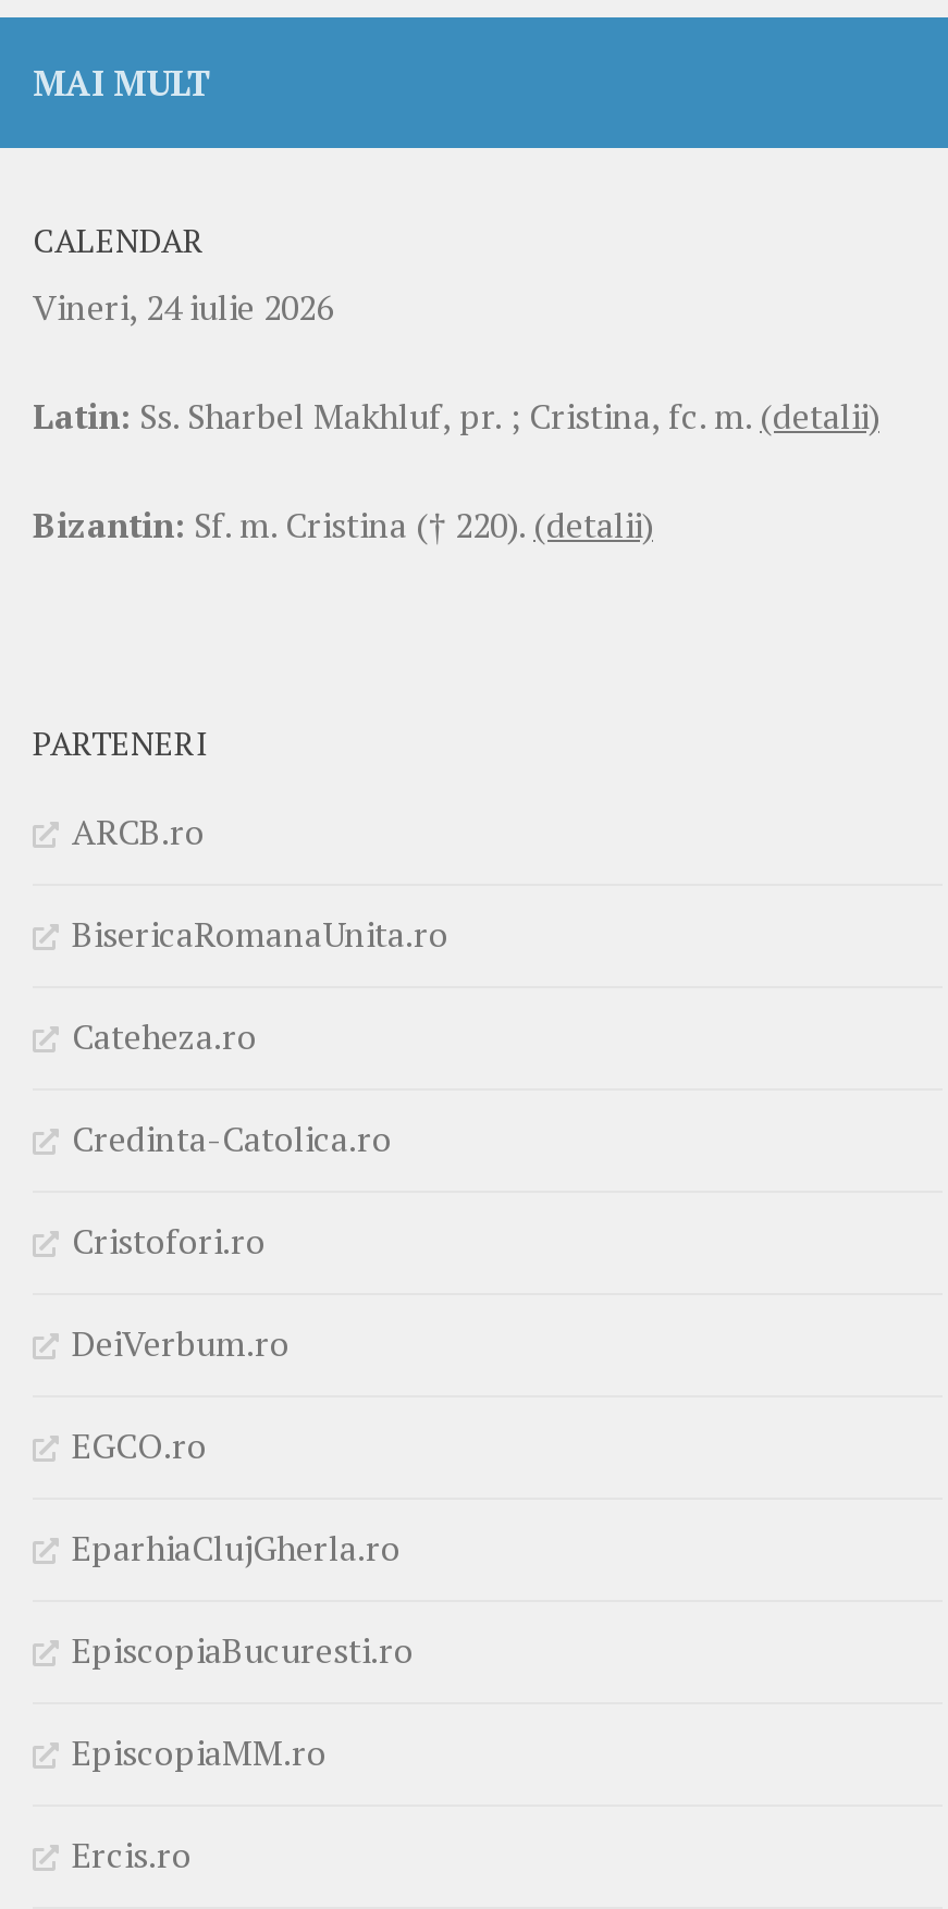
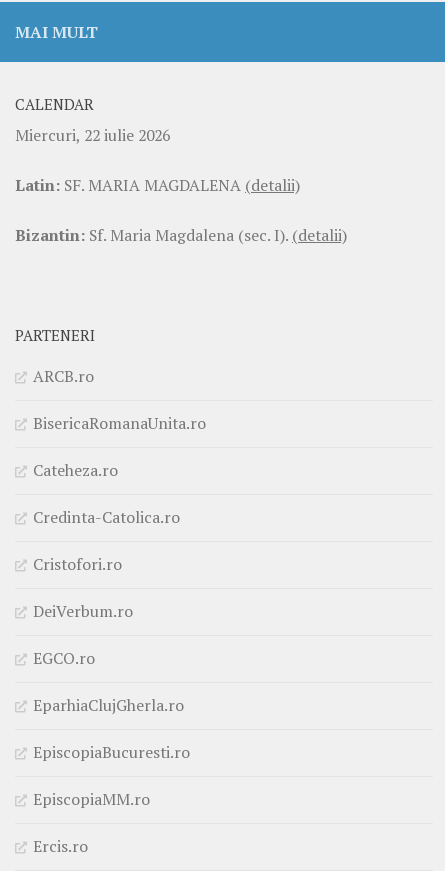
[33,283,333,331] Vineri, 24 iulie 2026 -> [15,124,170,146] Miercuri, 22 iulie 2026
[33,392,879,440] Latin: Ss. Sharbel Makhluf, pr. ; Cristina, fc. m. (detalii) -> [15,174,300,196] Latin: SF. MARIA MAGDALENA (detalii)
[33,501,653,549] Bizantin: Sf. m. Cristina († 220). (detalii) -> [15,224,347,246] Bizantin: Sf. Maria Magdalena (sec. I). (detalii)

